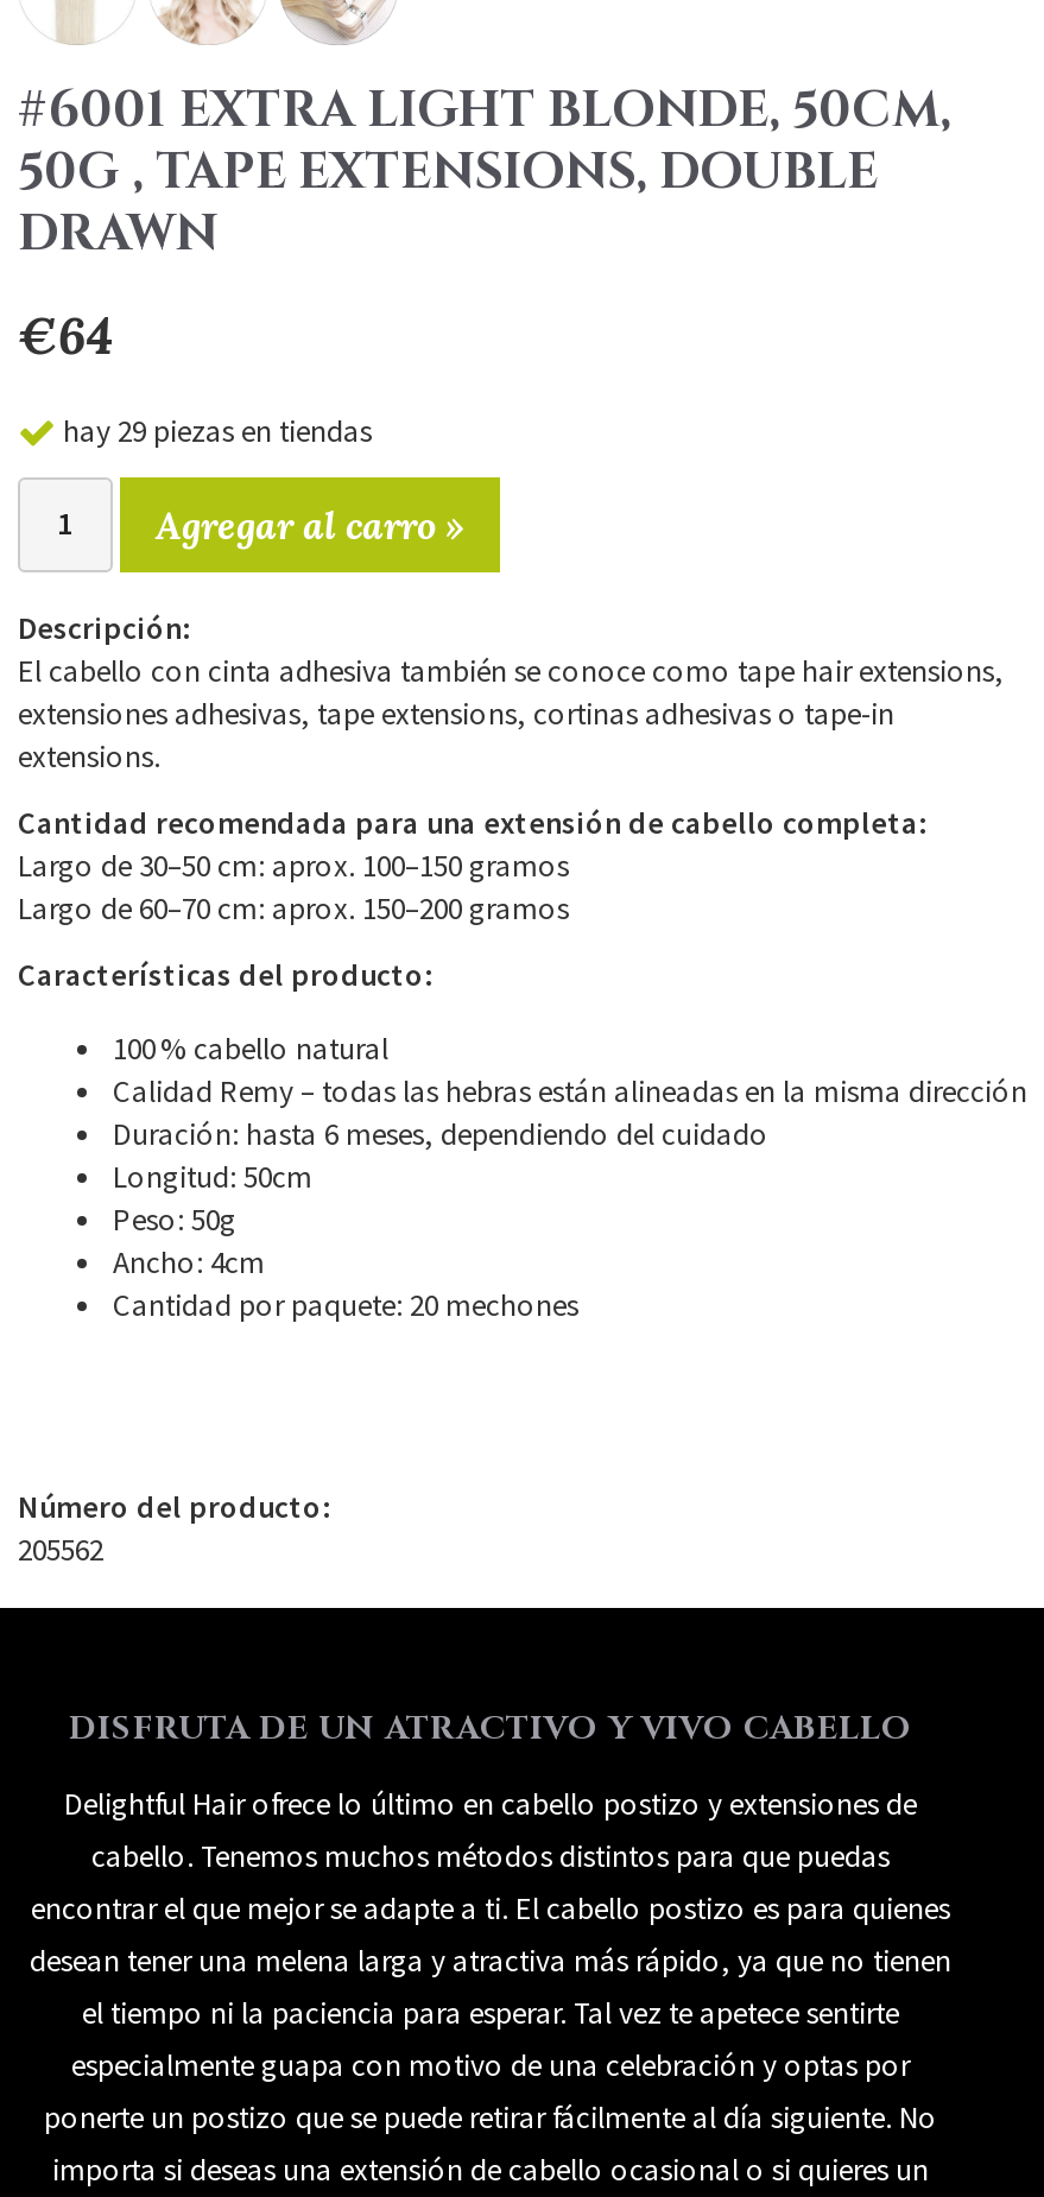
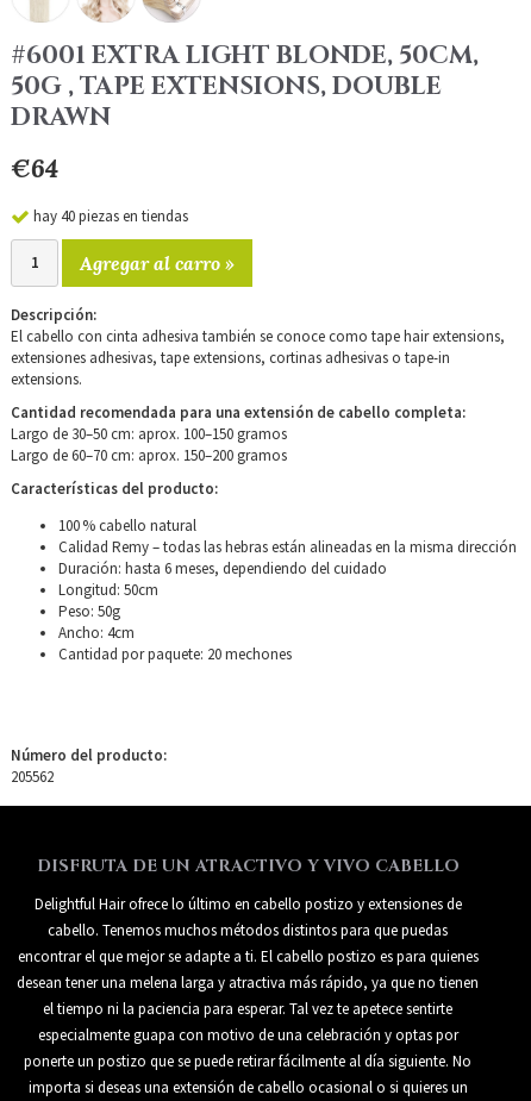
[63,410,372,451] hay 29 piezas en tiendas -> [33,206,188,226] hay 40 piezas en tiendas

